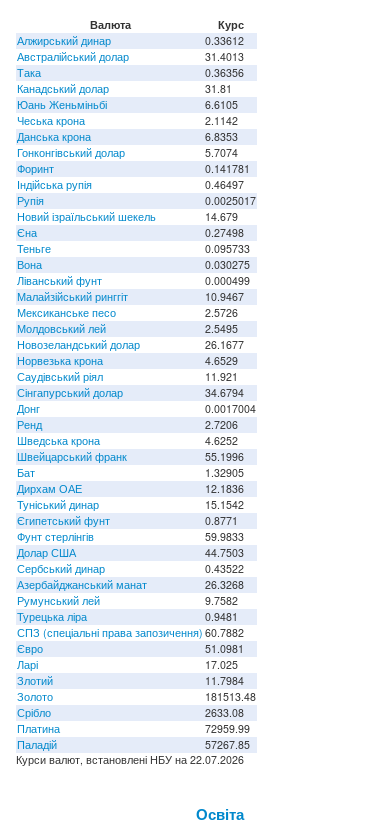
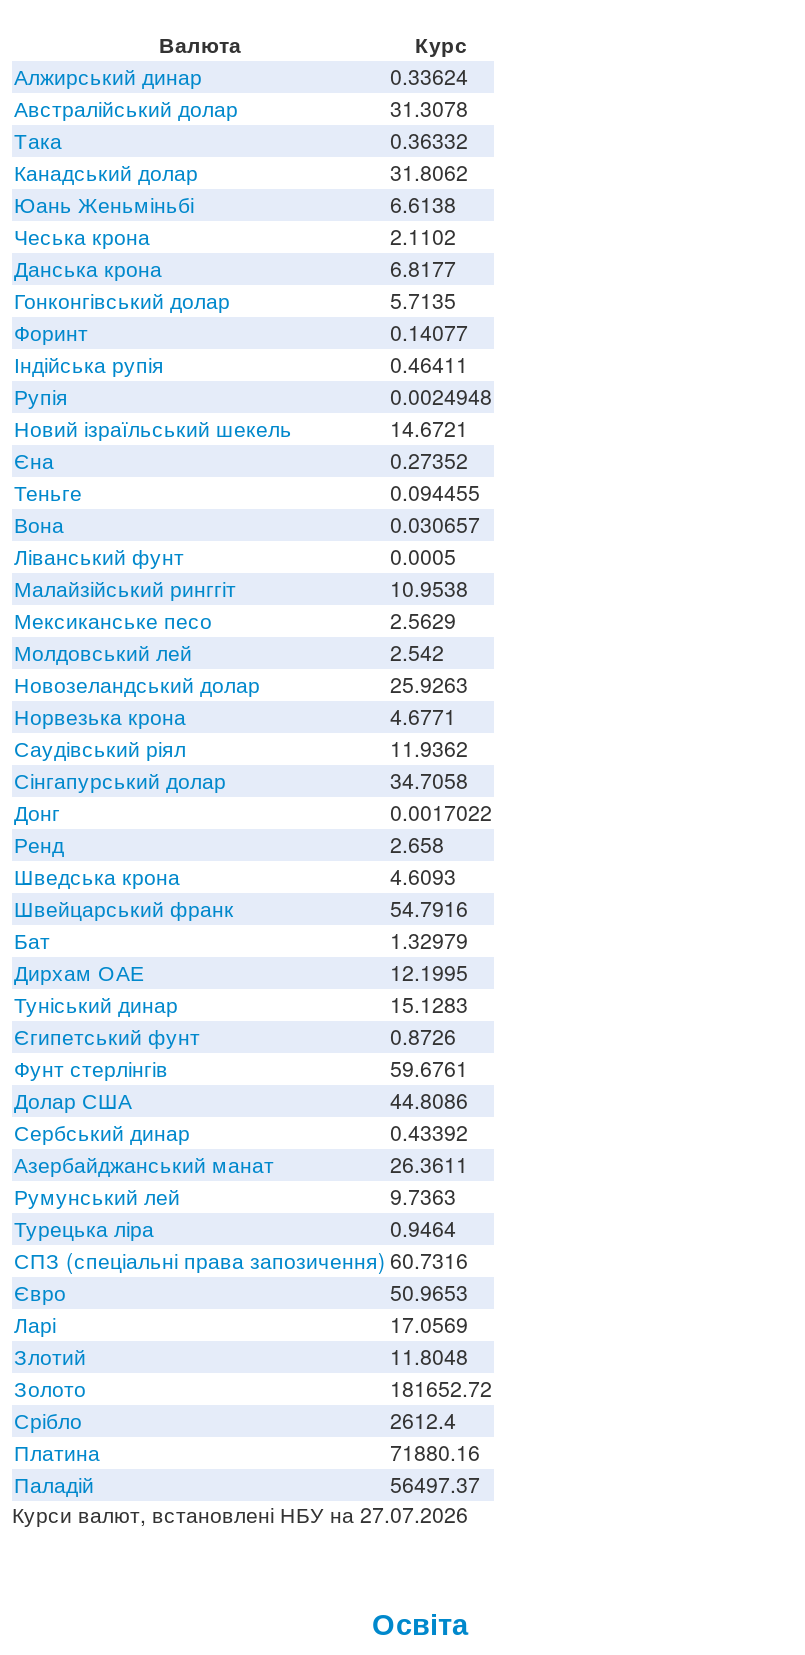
[205,33,244,48] 0.33612 -> [390,62,468,92] 0.33624
[205,49,244,64] 31.4013 -> [390,94,468,124] 31.3078
[205,65,244,80] 0.36356 -> [390,126,468,156] 0.36332
[205,81,232,96] 31.81 -> [390,158,468,188] 31.8062
[205,97,238,112] 6.6105 -> [390,190,456,220] 6.6138
[205,113,238,128] 2.1142 -> [390,222,456,252] 2.1102
[205,129,238,144] 6.8353 -> [390,254,456,284] 6.8177
[205,145,238,160] 5.7074 -> [390,286,456,316] 5.7135
[205,161,250,176] 0.141781 -> [390,318,468,348] 0.14077
[205,177,244,192] 0.46497 -> [390,350,468,380] 0.46411
[205,193,256,208] 0.0025017 -> [390,382,492,412] 0.0024948
[205,209,238,224] 14.679 -> [390,414,468,444] 14.6721
[205,225,244,240] 0.27498 -> [390,446,468,476] 0.27352
[205,241,250,256] 0.095733 -> [390,478,480,508] 0.094455
[205,257,250,272] 0.030275 -> [390,510,480,540] 0.030657
[205,273,250,288] 0.000499 -> [390,542,456,572] 0.0005
[205,289,244,304] 10.9467 -> [390,574,468,604] 10.9538
[205,305,238,320] 2.5726 -> [390,606,456,636] 2.5629
[205,321,238,336] 2.5495 -> [390,638,444,668] 2.542
[205,337,244,352] 26.1677 -> [390,670,468,700] 25.9263
[205,353,238,368] 4.6529 -> [390,702,456,732] 4.6771
[205,369,238,384] 11.921 -> [390,734,468,764] 11.9362
[205,385,244,400] 34.6794 -> [390,766,468,796] 34.7058
[205,401,256,416] 0.0017004 -> [390,798,492,828] 0.0017022
[205,417,238,432] 2.7206 -> [390,830,444,860] 2.658
[205,433,238,448] 4.6252 -> [390,862,456,892] 4.6093
[205,449,244,464] 55.1996 -> [390,894,468,924] 54.7916
[205,465,244,480] 1.32905 -> [390,926,468,956] 1.32979
[205,481,244,496] 12.1836 -> [390,958,468,988] 12.1995
[205,497,244,512] 15.1542 -> [390,990,468,1020] 15.1283
[205,513,238,528] 0.8771 -> [390,1022,456,1052] 0.8726
[205,529,244,544] 59.9833 -> [390,1054,468,1084] 59.6761
[205,545,244,560] 44.7503 -> [390,1086,468,1116] 44.8086
[205,561,244,576] 0.43522 -> [390,1118,468,1148] 0.43392
[205,577,244,592] 26.3268 -> [390,1150,468,1180] 26.3611
[205,593,238,608] 9.7582 -> [390,1182,456,1212] 9.7363
[205,609,238,624] 0.9481 -> [390,1214,456,1244] 0.9464
[17,625,244,640] СПЗ (спеціальні права запозичення) 60.7882 -> [14,1246,468,1276] СПЗ (спеціальні права запозичення) 60.7316
[205,641,244,656] 51.0981 -> [390,1278,468,1308] 50.9653
[205,657,238,672] 17.025 -> [390,1310,468,1340] 17.0569
[205,673,244,688] 11.7984 -> [390,1342,468,1372] 11.8048
[205,689,256,704] 181513.48 -> [390,1374,492,1404] 181652.72
[205,705,244,720] 2633.08 -> [390,1406,456,1436] 2612.4
[205,721,250,736] 72959.99 -> [390,1438,480,1468] 71880.16
[205,737,250,752] 57267.85 -> [390,1470,480,1500] 56497.37
[16,752,244,767] Курси валют, встановлені НБУ на 22.07.2026 -> [12,1500,468,1530] Курси валют, встановлені НБУ на 27.07.2026

